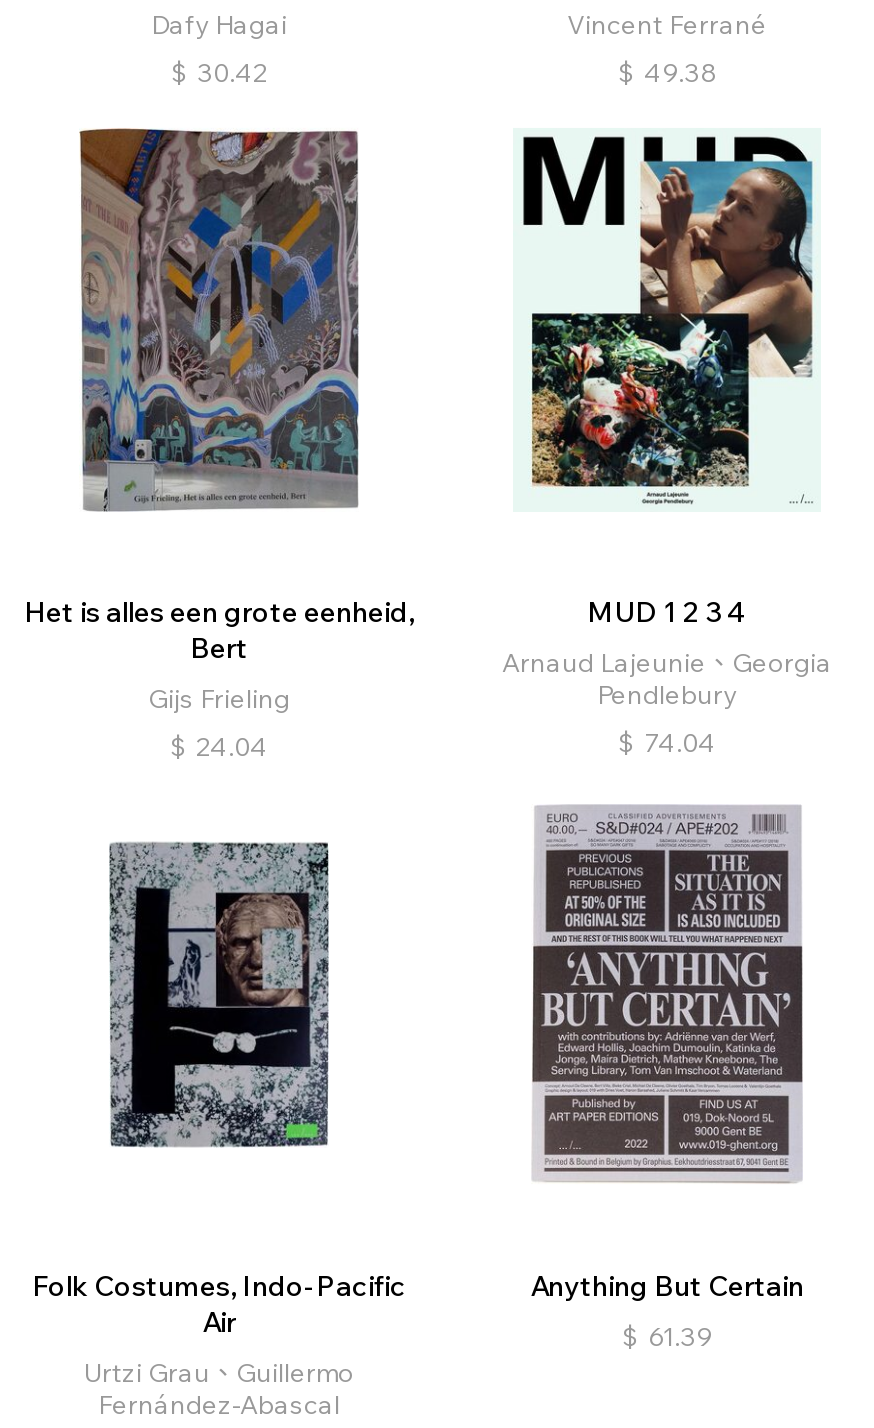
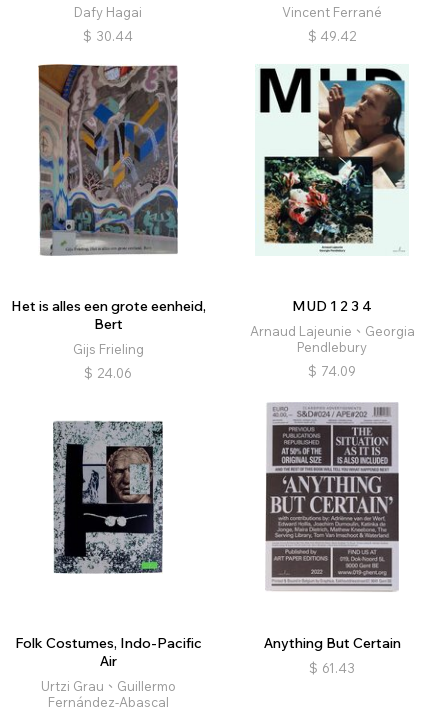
[171,56,267,88] $ 30.42 -> [83,28,133,44] $ 30.44
[618,56,716,88] $ 49.38 -> [307,28,356,44] $ 49.42
[170,730,268,762] $ 24.04 -> [84,365,132,381] $ 24.06
[618,726,716,758] $ 74.04 -> [308,363,356,379] $ 74.09
[622,1320,712,1352] $ 61.39 -> [309,660,355,676] $ 61.43

